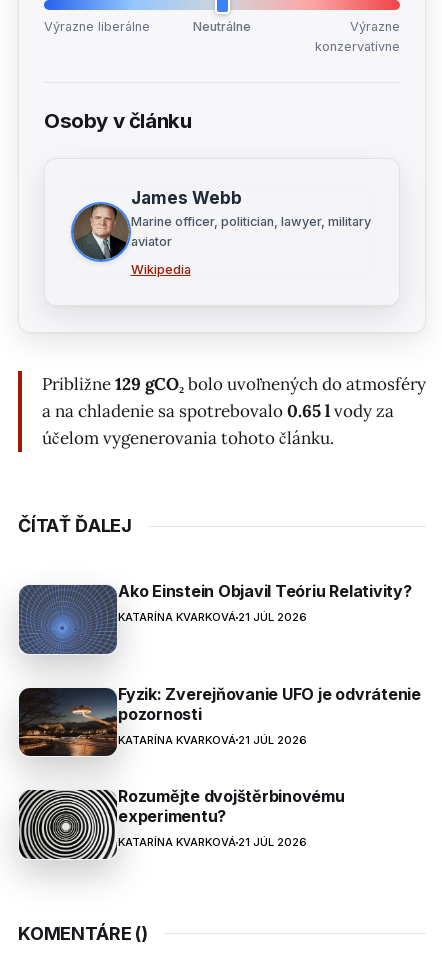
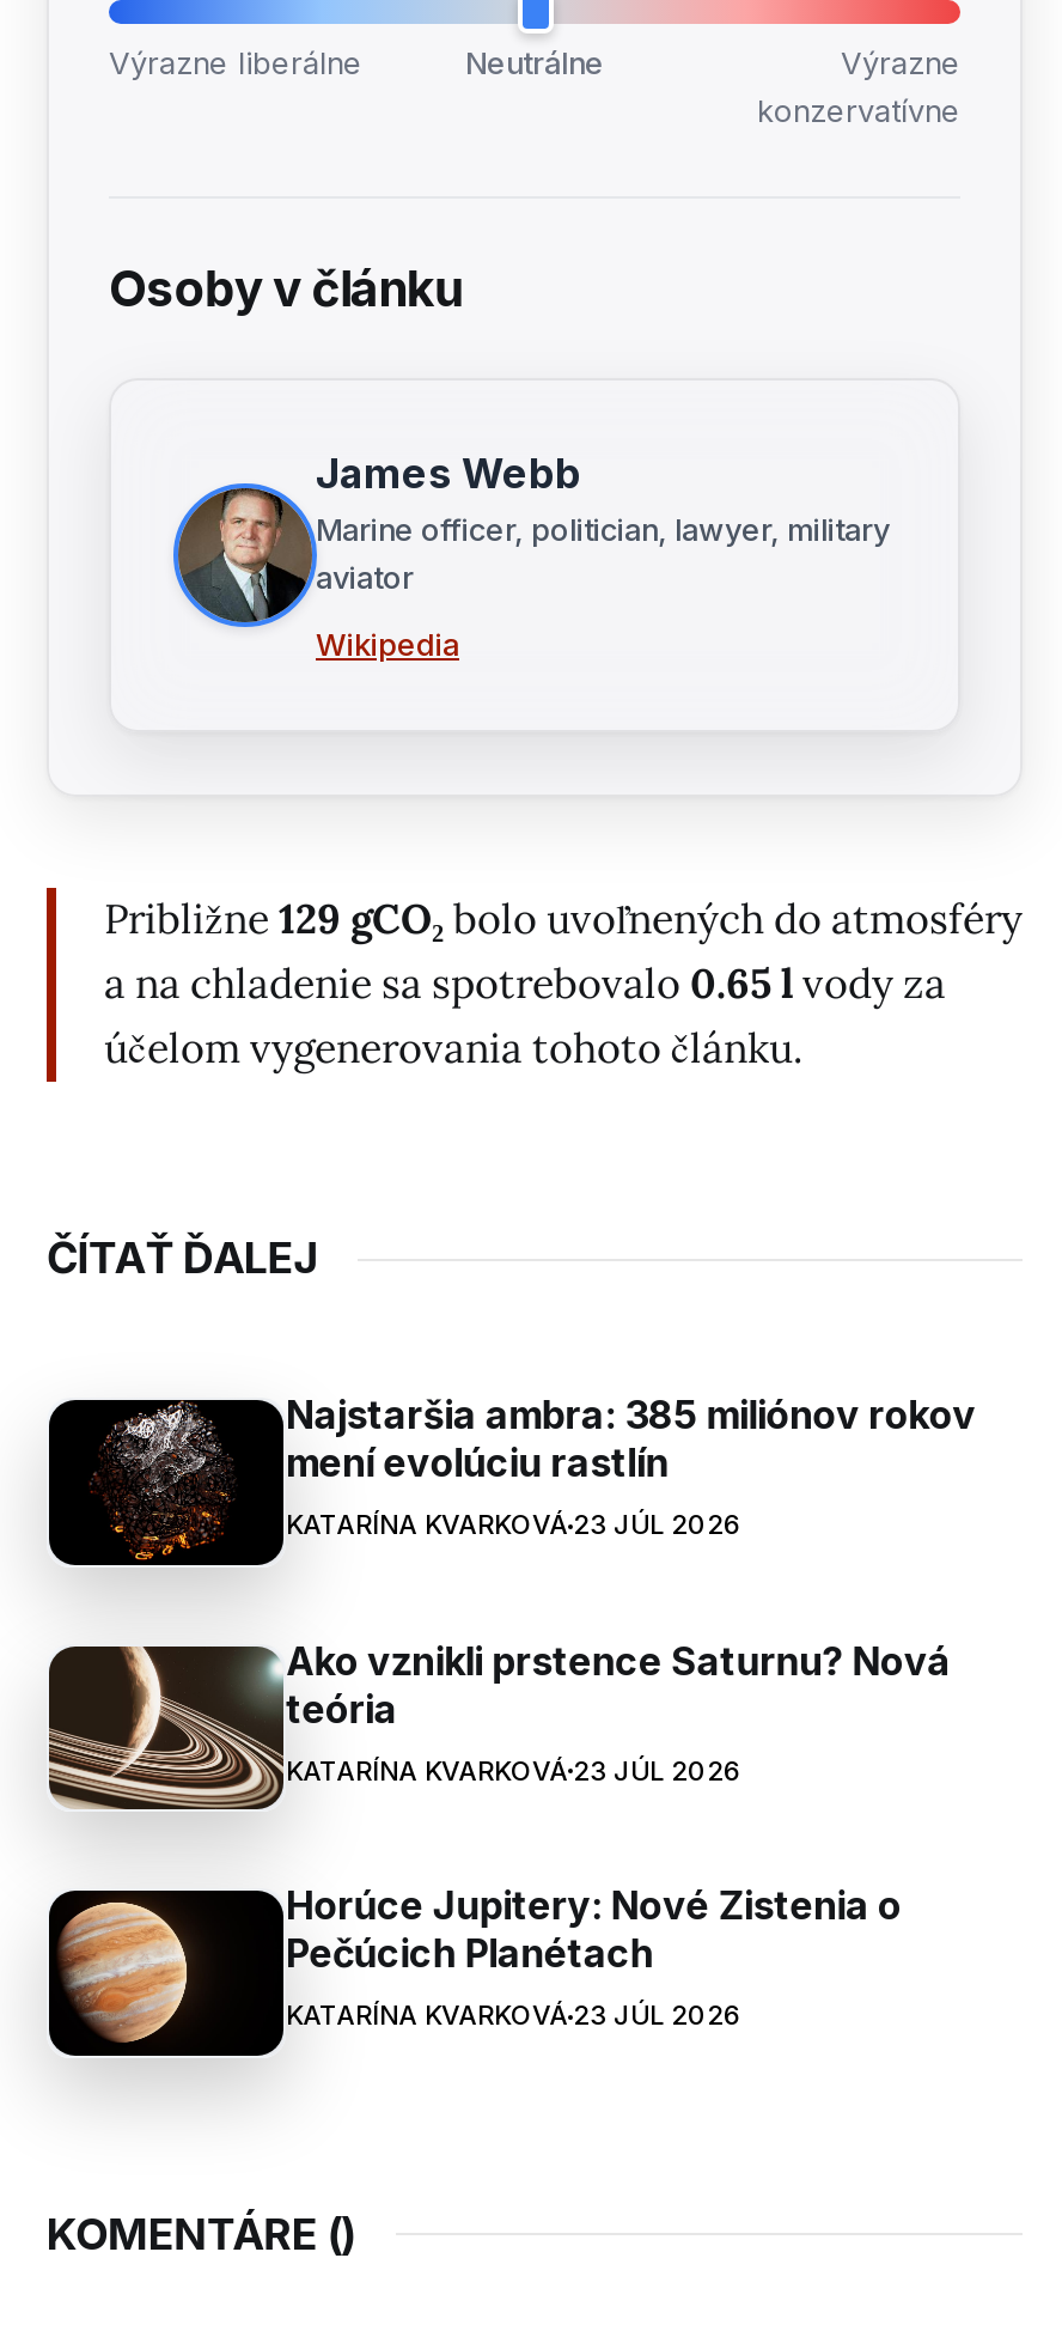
[18,581,412,655] [image] | Ako Einstein Objavil Teóriu Relativity? | KATARÍNA KVARKOVÁ 21 JÚL 2026 -> [47,1391,976,1568] [image] | Najstaršia ambra: 385 miliónov rokov | mení evolúciu rastlín | KATARÍNA KVARKOVÁ 23 JÚL 2026
[18,684,421,757] [image] | Fyzik: Zverejňovanie UFO je odvrátenie | pozornosti | KATARÍNA KVARKOVÁ 21 JÚL 2026 -> [49,1636,950,1812] [image] | Ako vznikli prstence Saturnu? Nová | teória | KATARÍNA KVARKOVÁ 23 JÚL 2026
[18,786,345,859] [image] | Rozumějte dvojštěrbinovému | experimentu? | KATARÍNA KVARKOVÁ 21 JÚL 2026 -> [49,1882,901,2058] [image] | Horúce Jupitery: Nové Zistenia o | Pečúcich Planétach | KATARÍNA KVARKOVÁ 23 JÚL 2026

